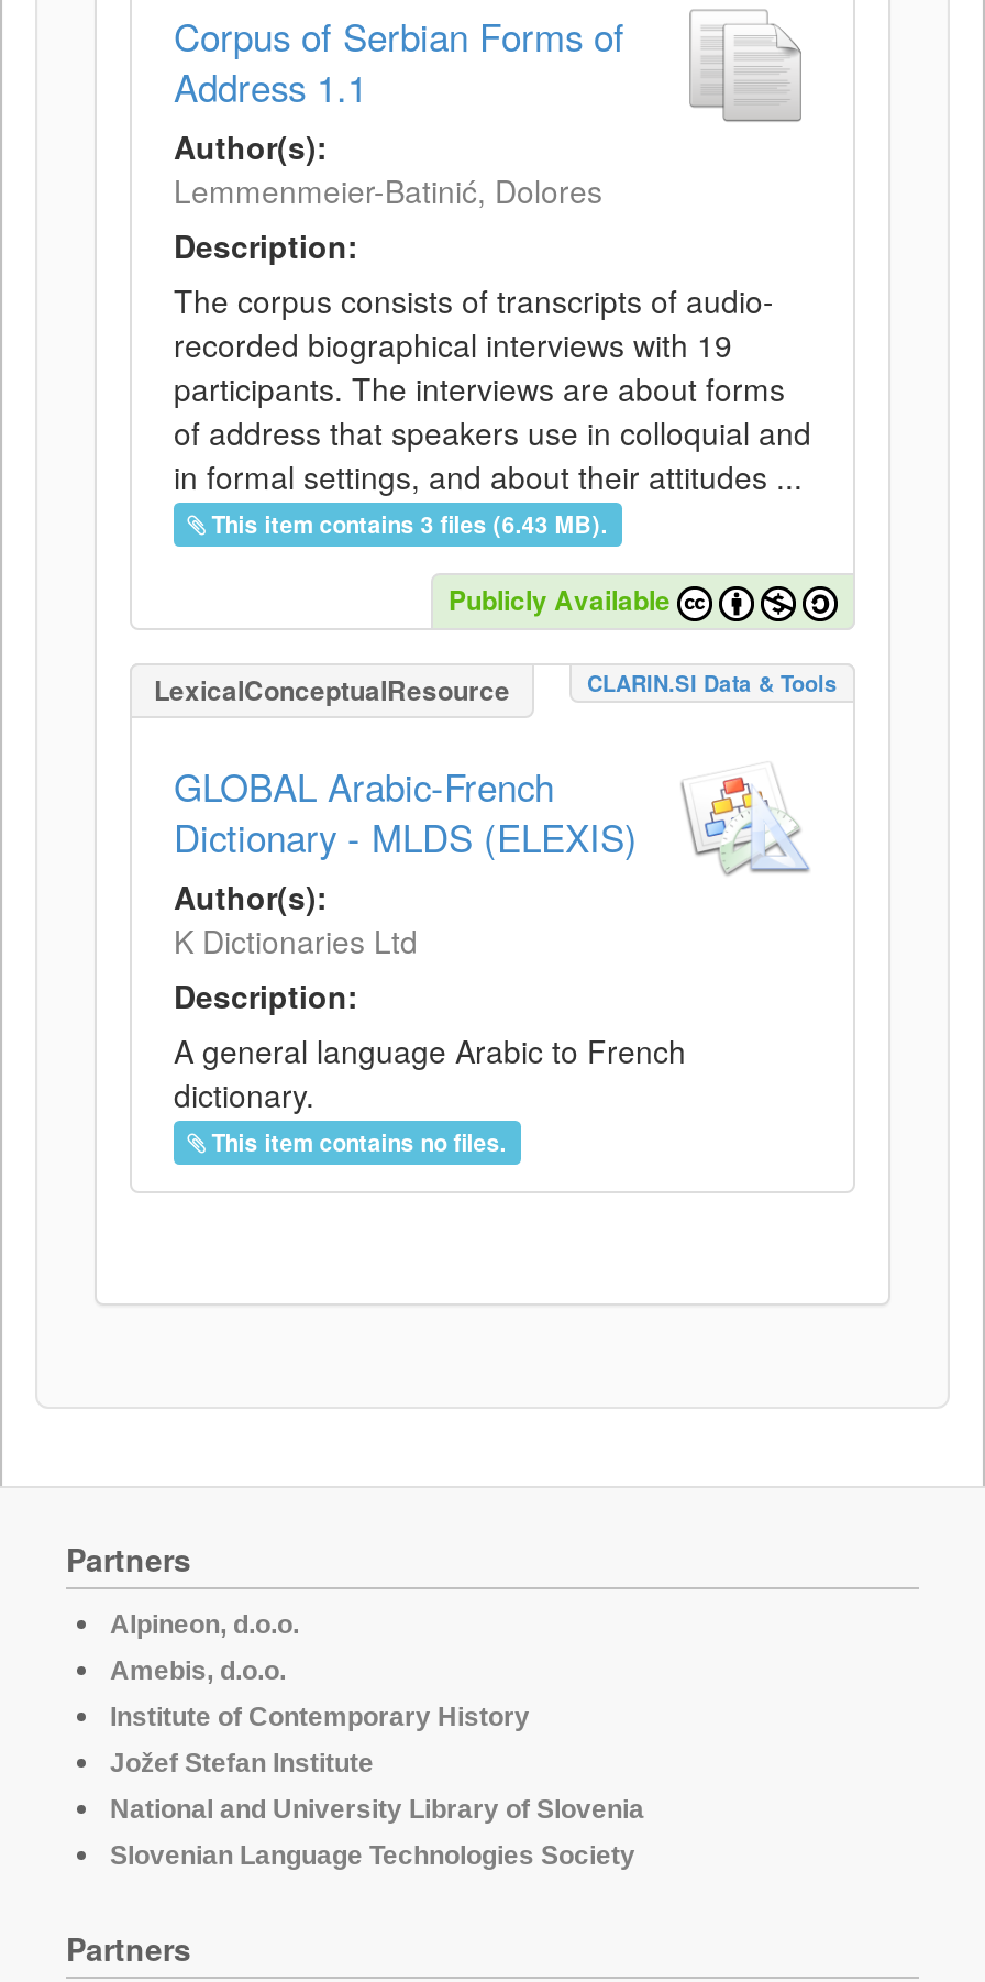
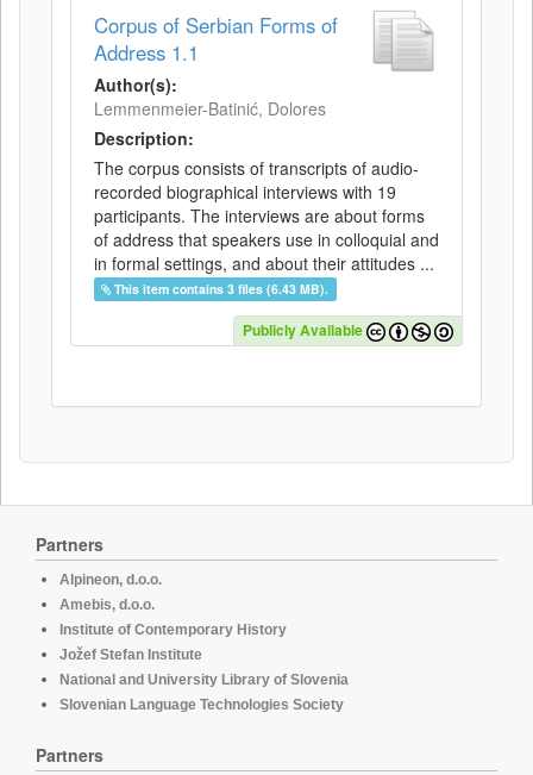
[147,668,838,1158] [image] | LexicalConceptualResource | CLARIN.SI Data & Tools | GLOBAL Arabic-French | Dictionary - MLDS (ELEXIS) | Author(s): | K Dictionaries Ltd | Description: | A general language Arabic to French | dictionary. | This item contains no files. -> none

